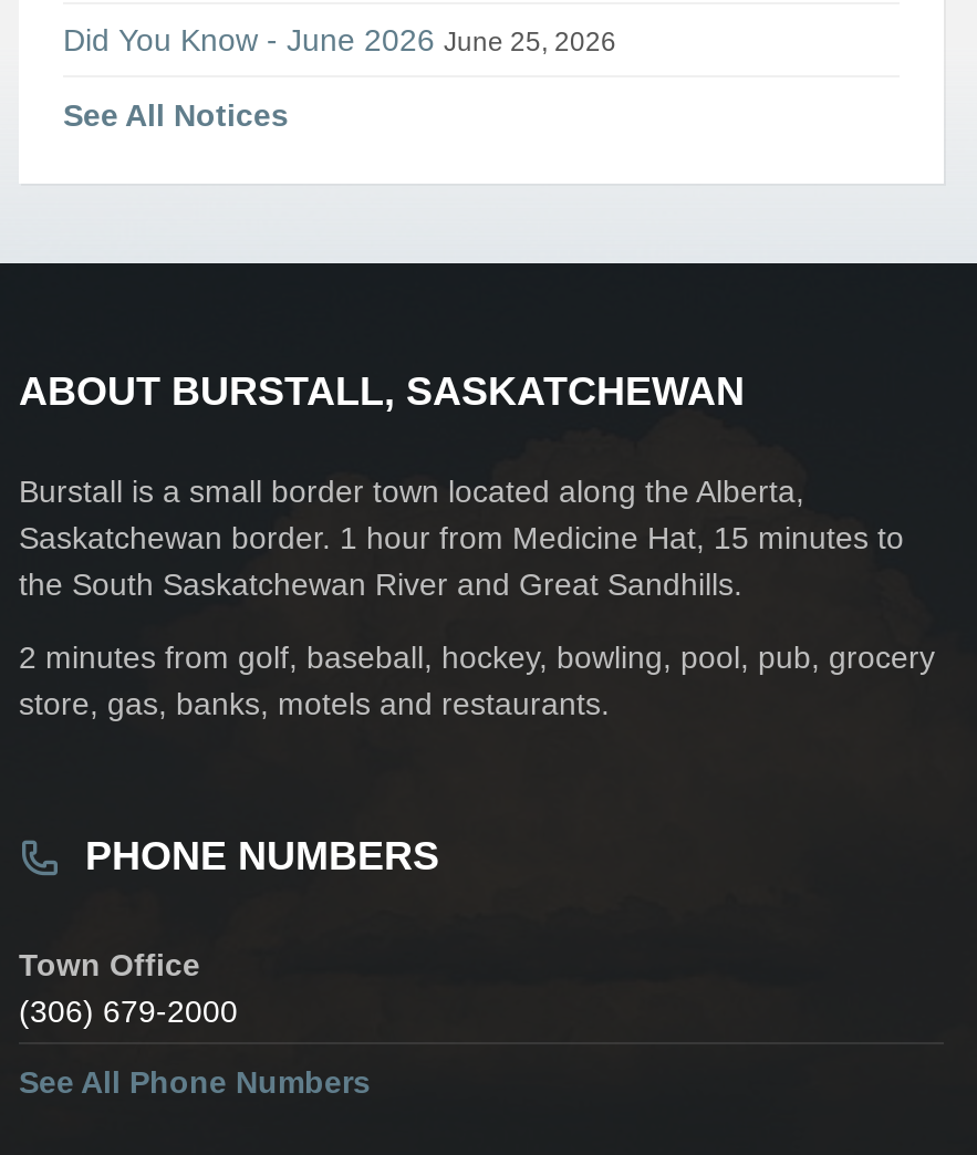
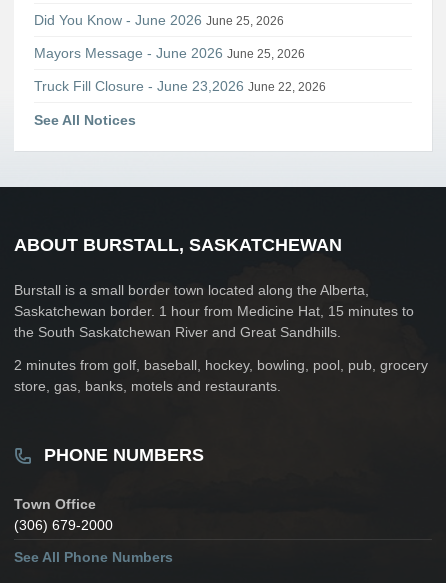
none -> [34,45,326,94] Mayors Message - June 2026 June 25, 2026 | Truck Fill Closure - June 23,2026 June 22, 2026

